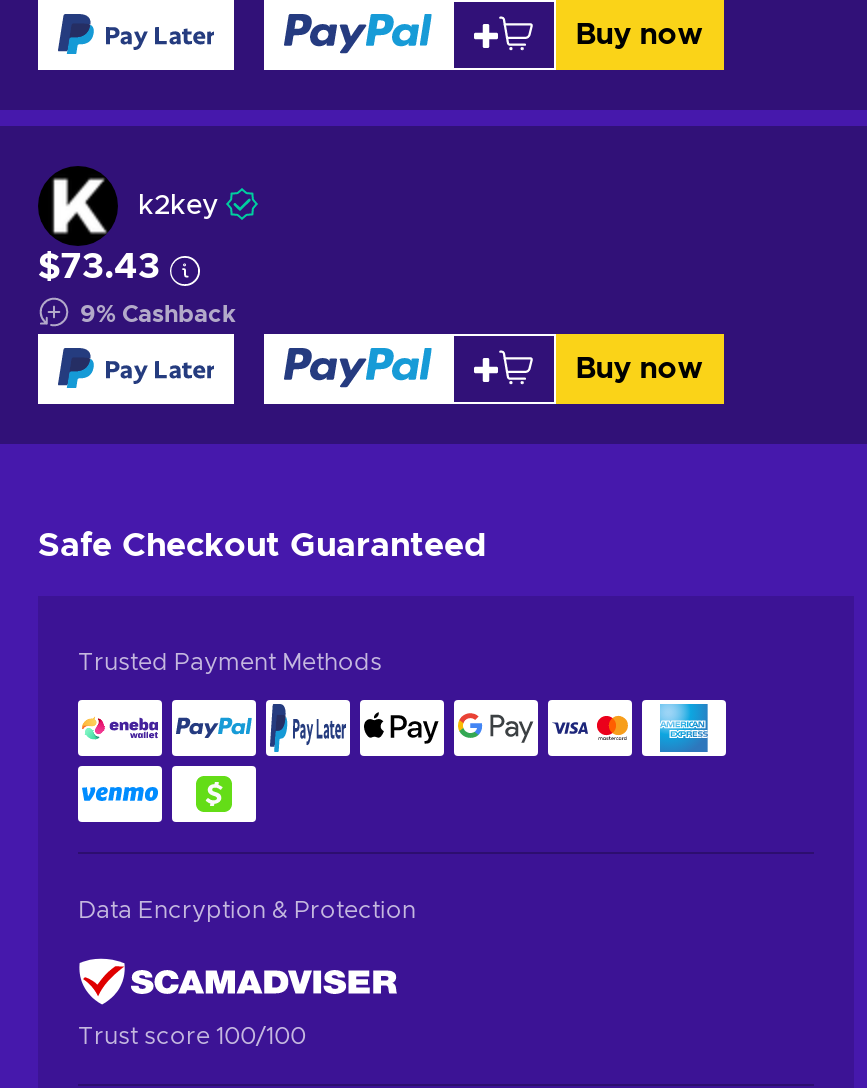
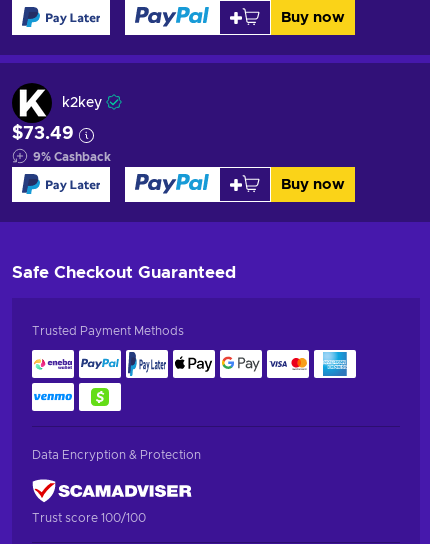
[38,249,160,285] $73.43 -> [12,125,74,143] $73.49

